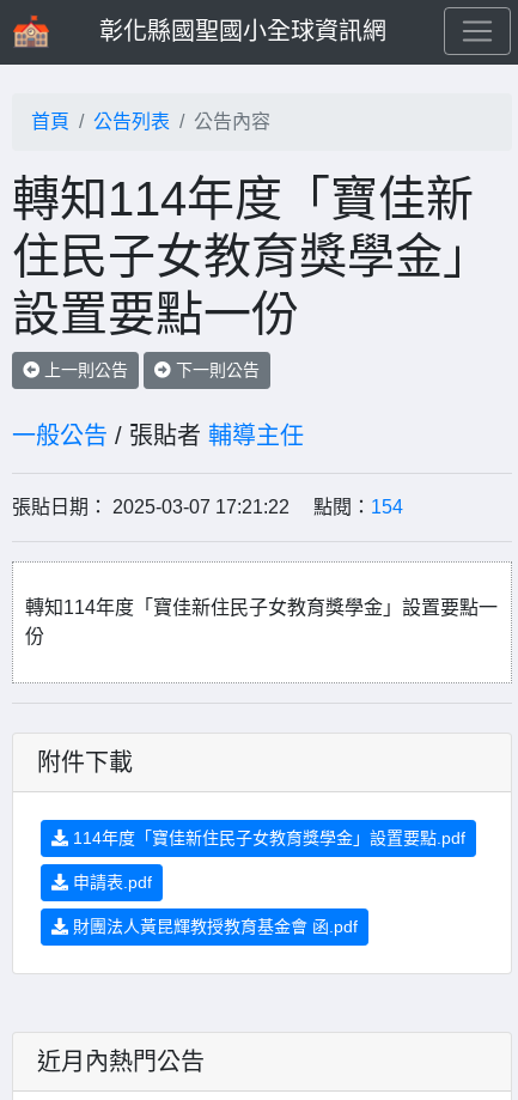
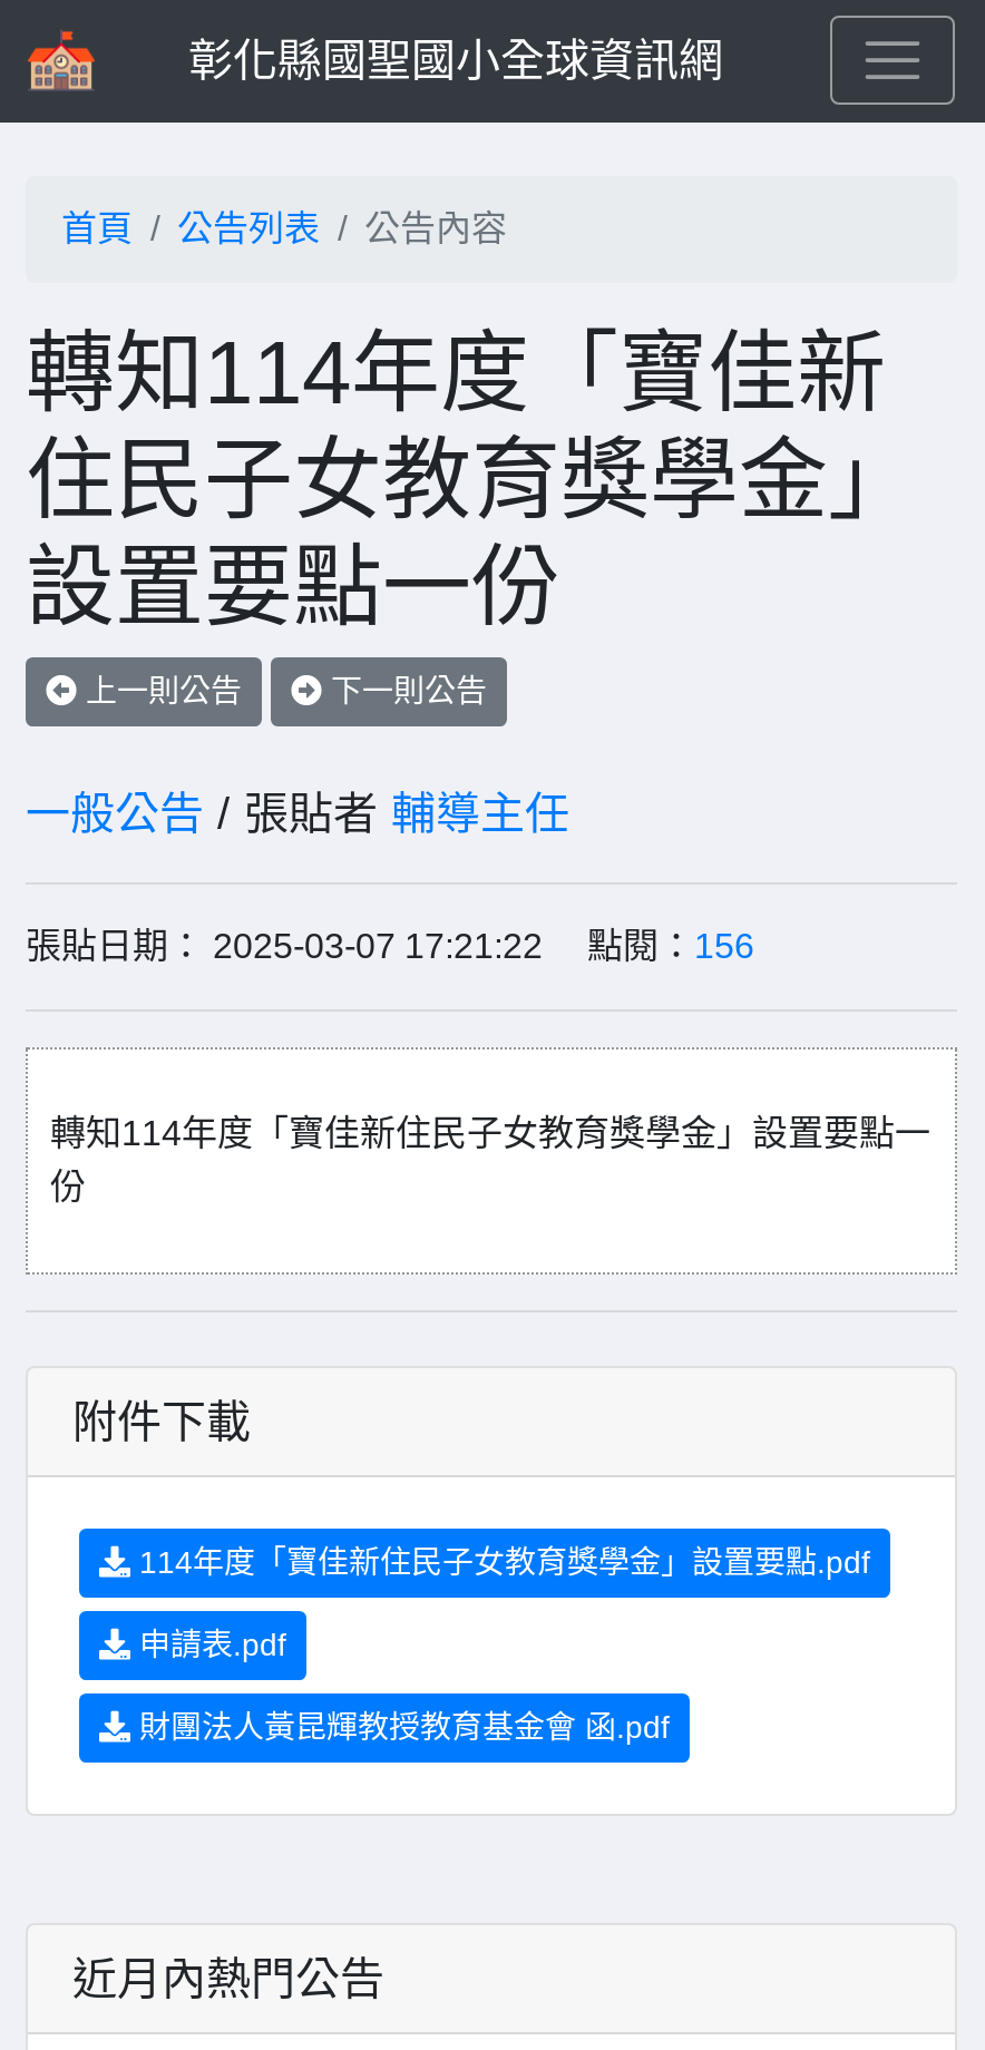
[12,497,403,517] 張貼日期： 2025-03-07 17:21:22 點閱：154 -> [26,927,754,965] 張貼日期： 2025-03-07 17:21:22 點閱：156

